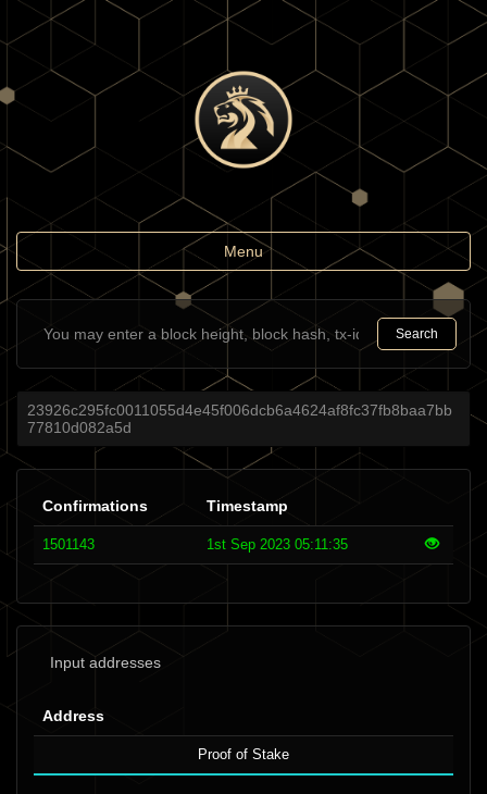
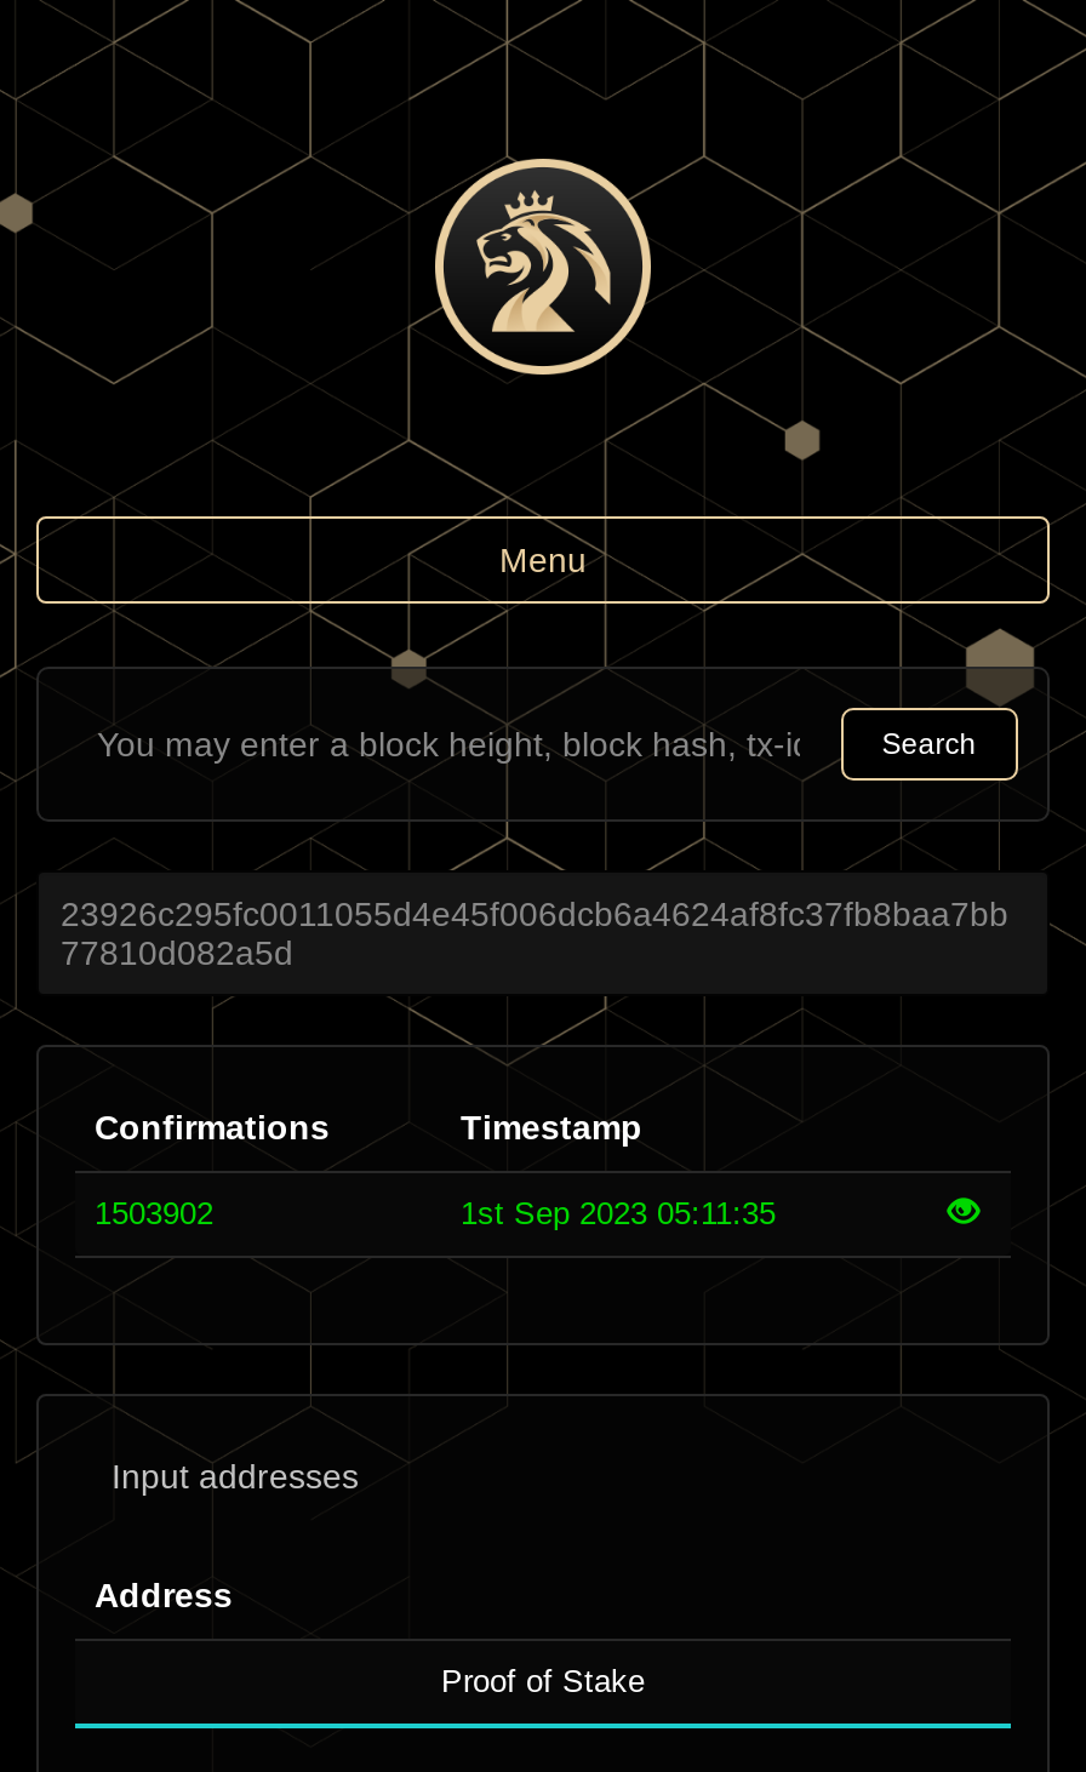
[42,536,95,553] 1501143 -> [95,1195,213,1231] 1503902

